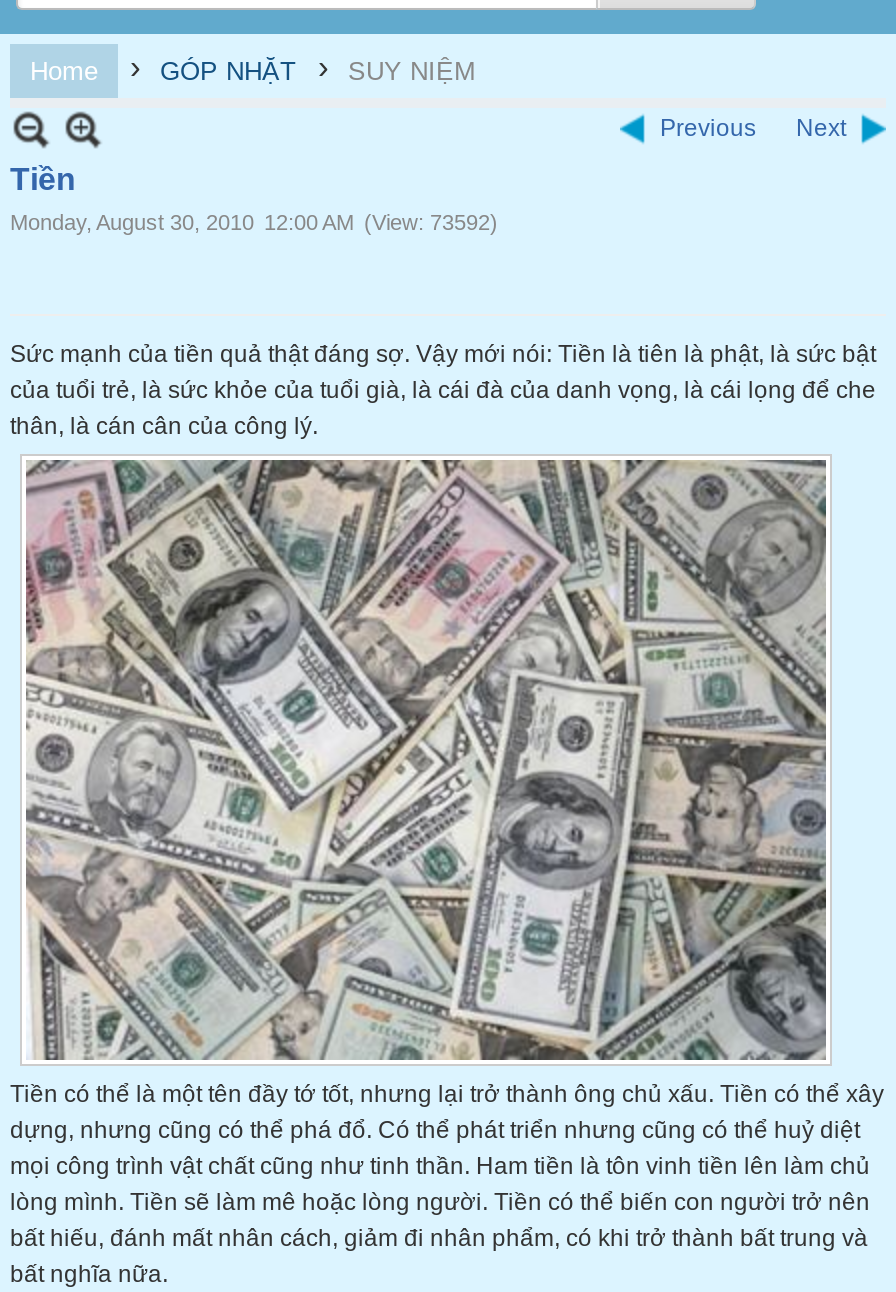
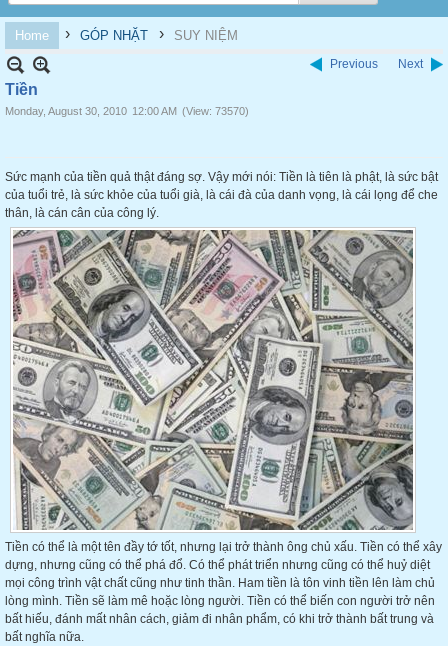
[10,210,498,234] Monday, August 30, 2010 12:00 AM (View: 73592) -> [5,105,249,117] Monday, August 30, 2010 12:00 AM (View: 73570)

